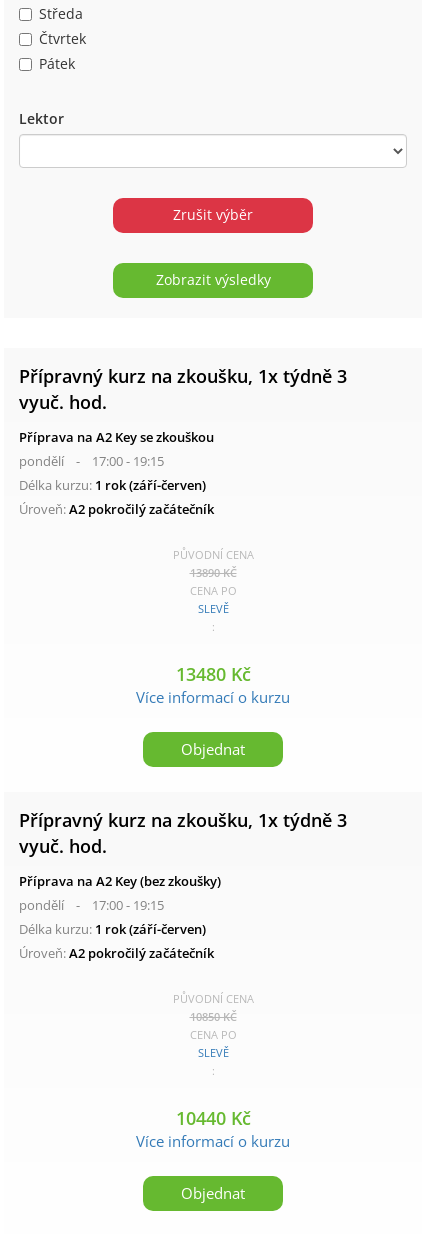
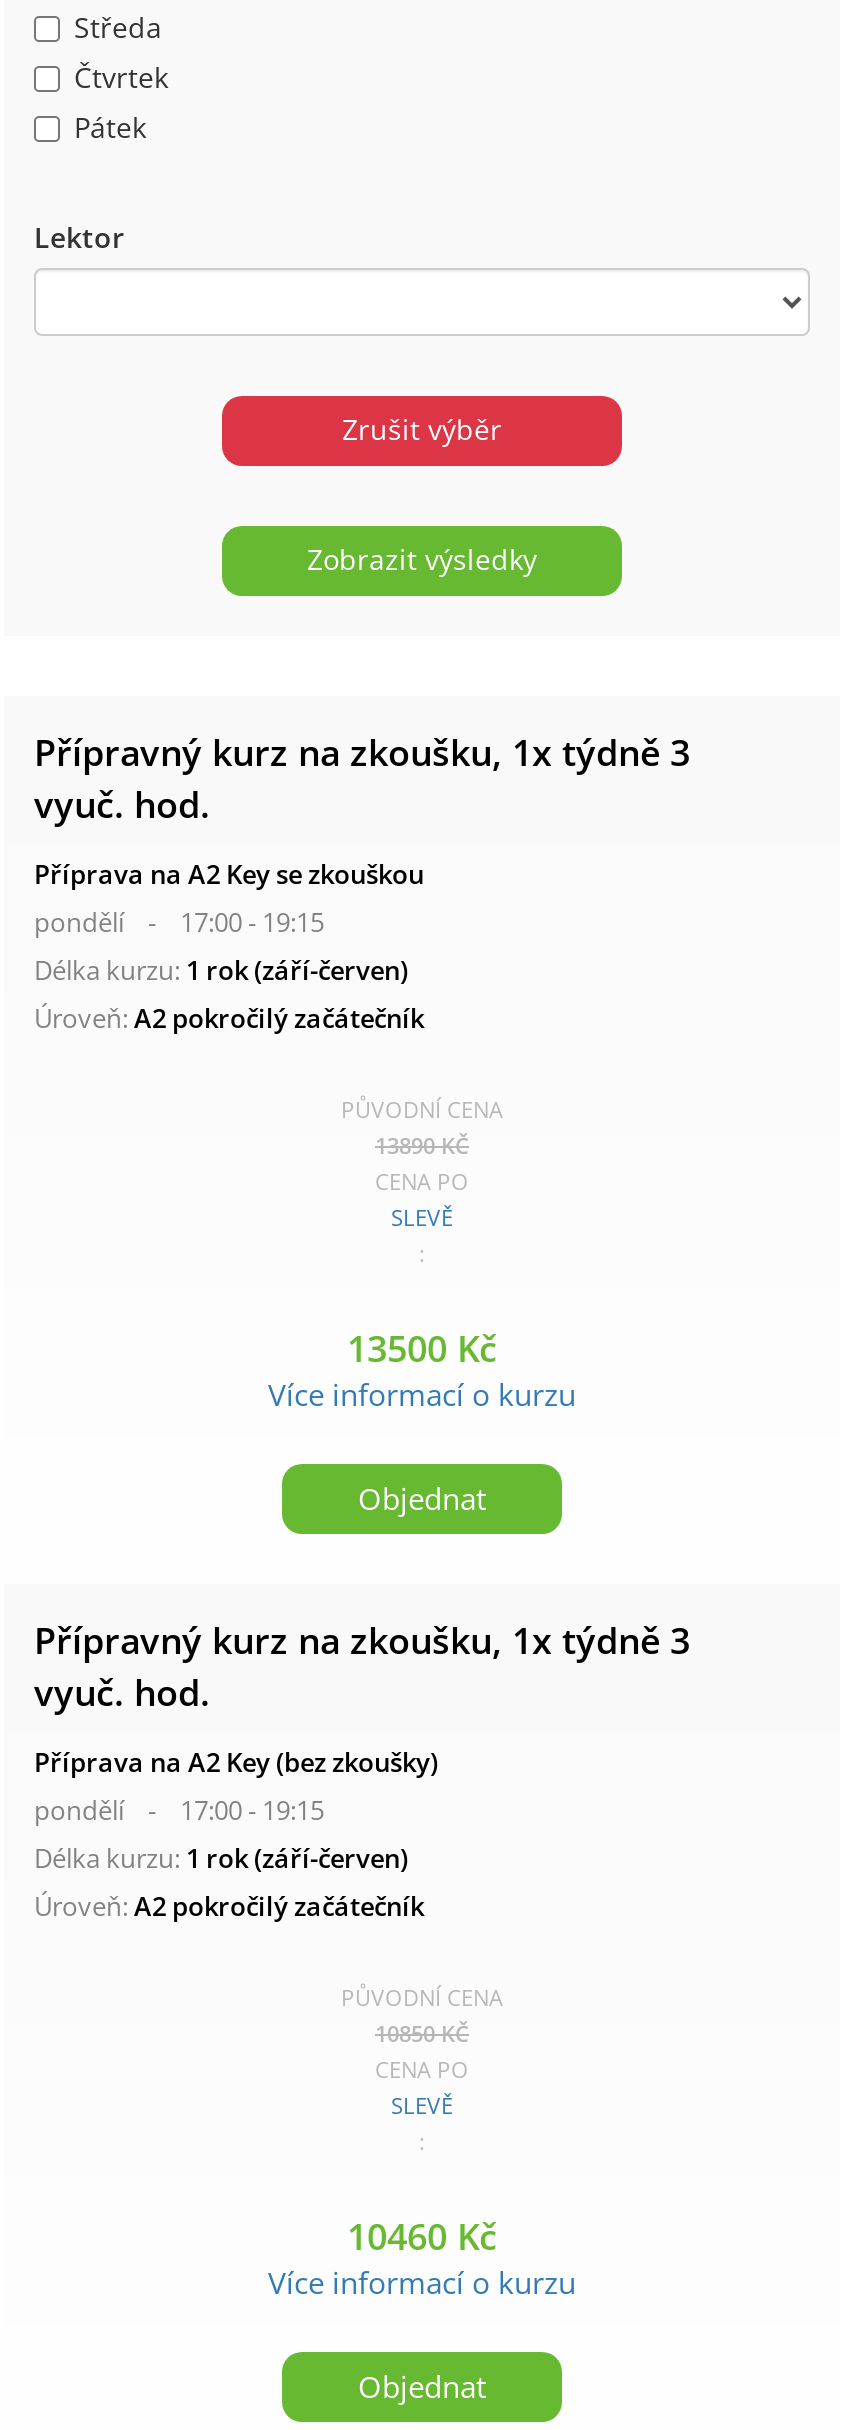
[175,662,250,686] 13480 Kč -> [347,1324,497,1372] 13500 Kč
[175,1106,250,1130] 10440 Kč -> [347,2212,497,2260] 10460 Kč

